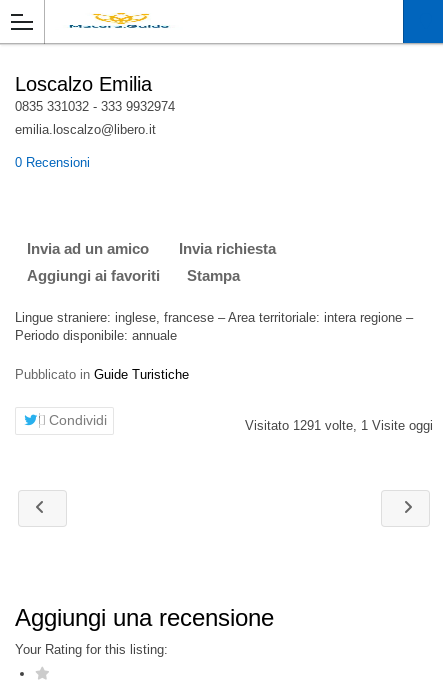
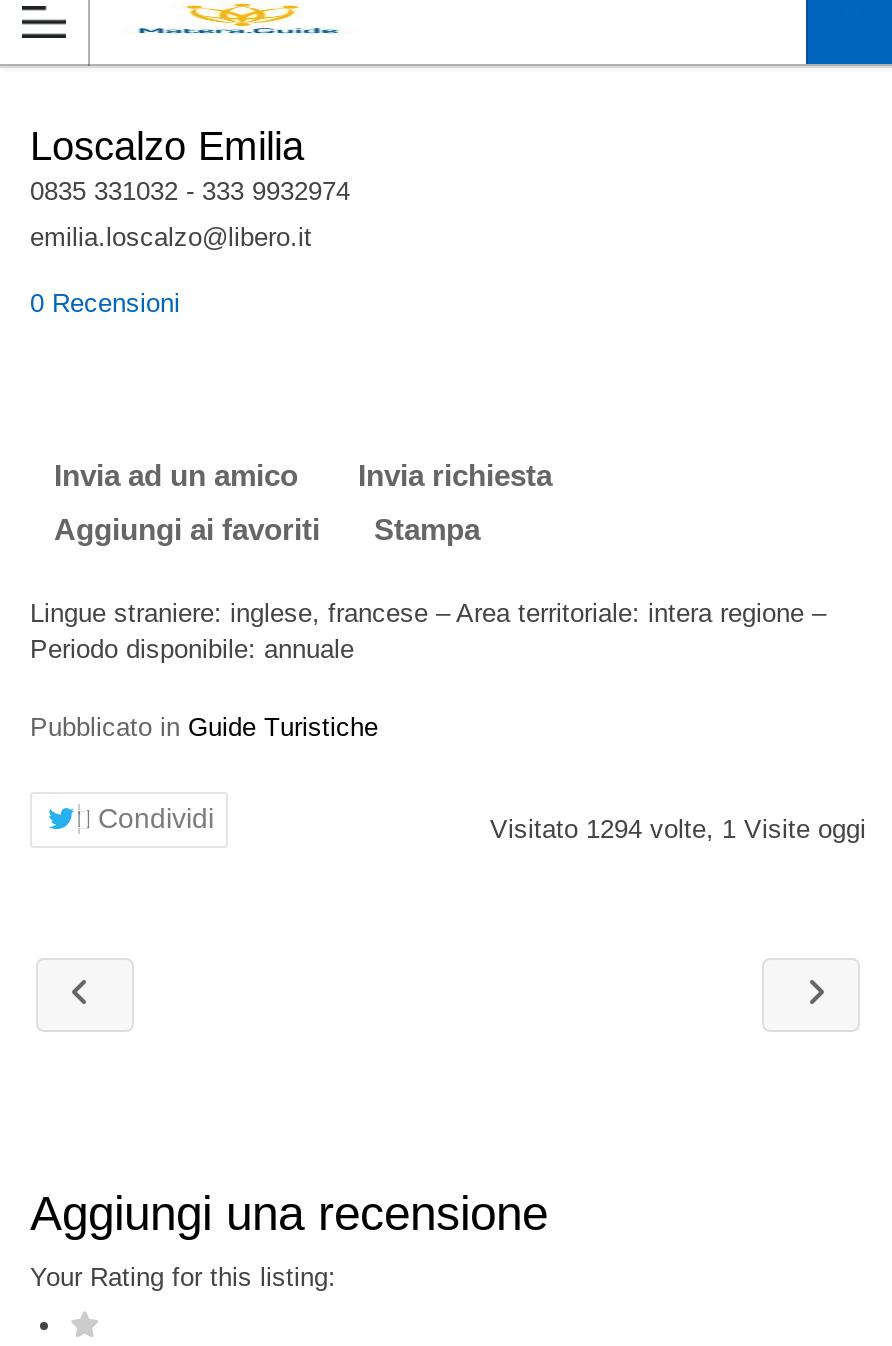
[245,418,433,433] Visitato 1291 volte, 1 Visite oggi -> [490,814,866,844] Visitato 1294 volte, 1 Visite oggi

